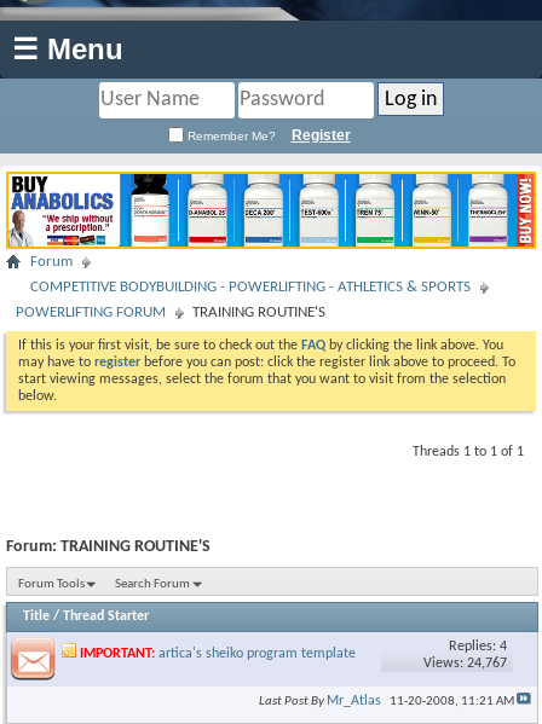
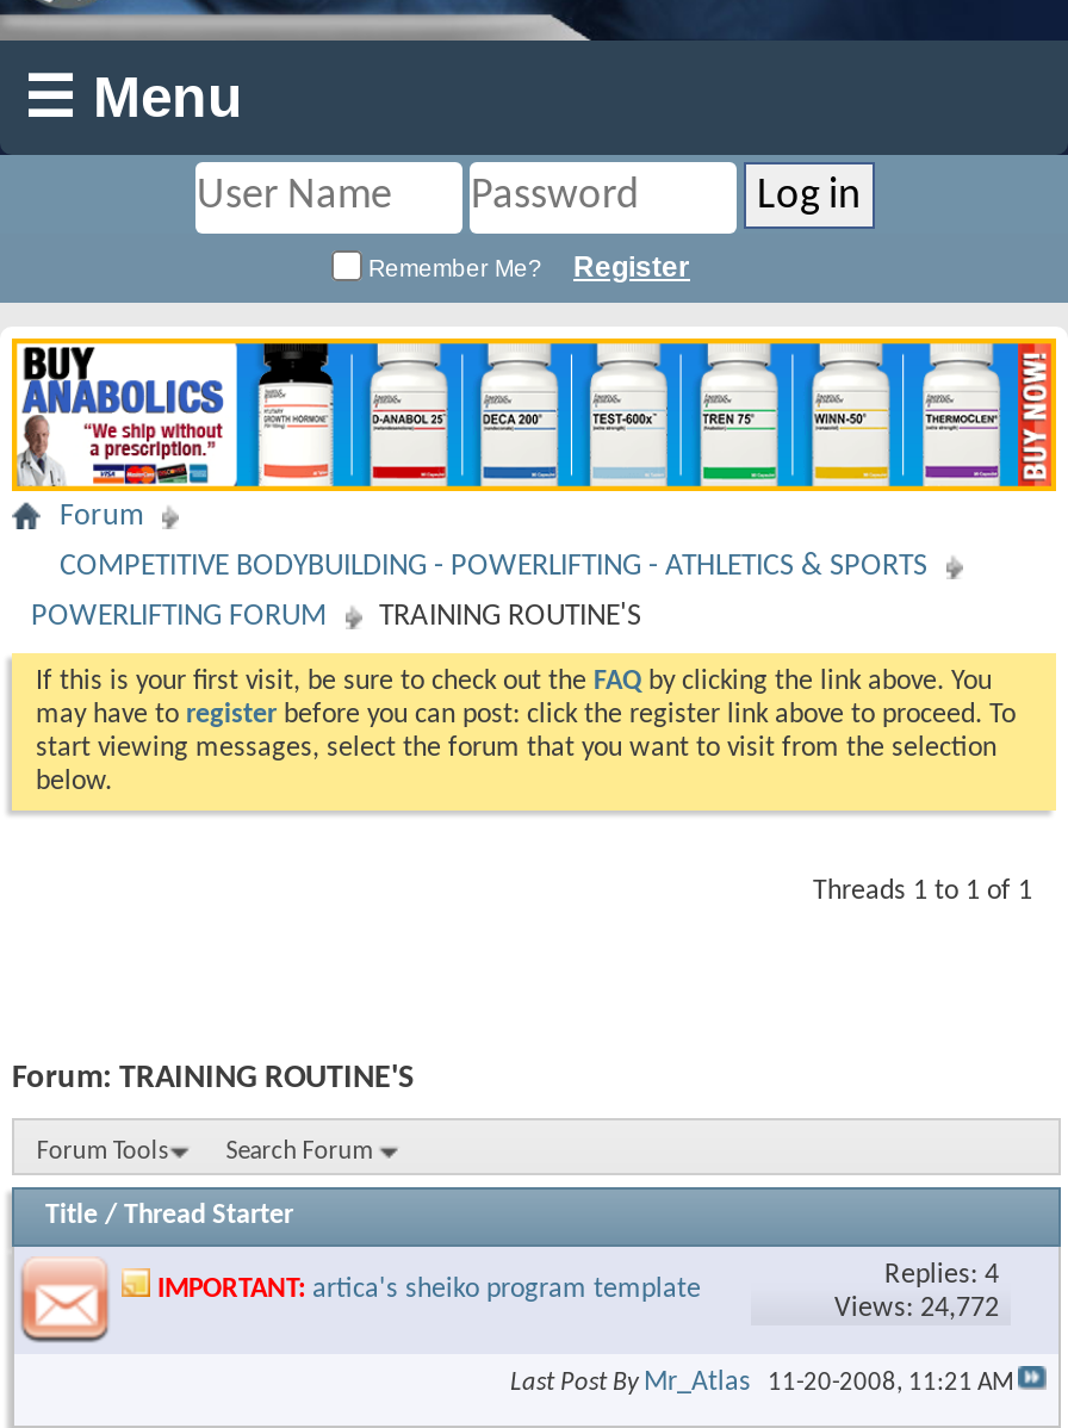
[423,656,507,671] Views: 24,767 -> [834,1294,999,1323] Views: 24,772

